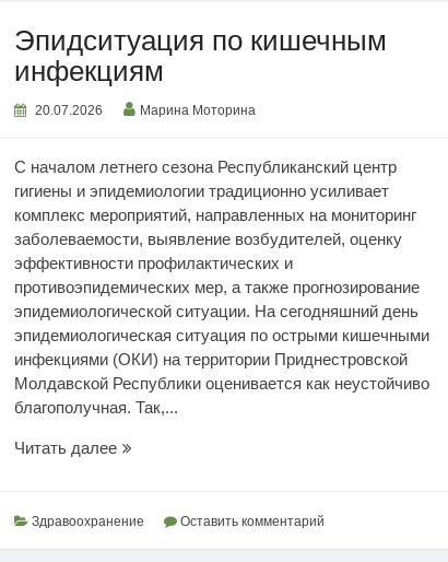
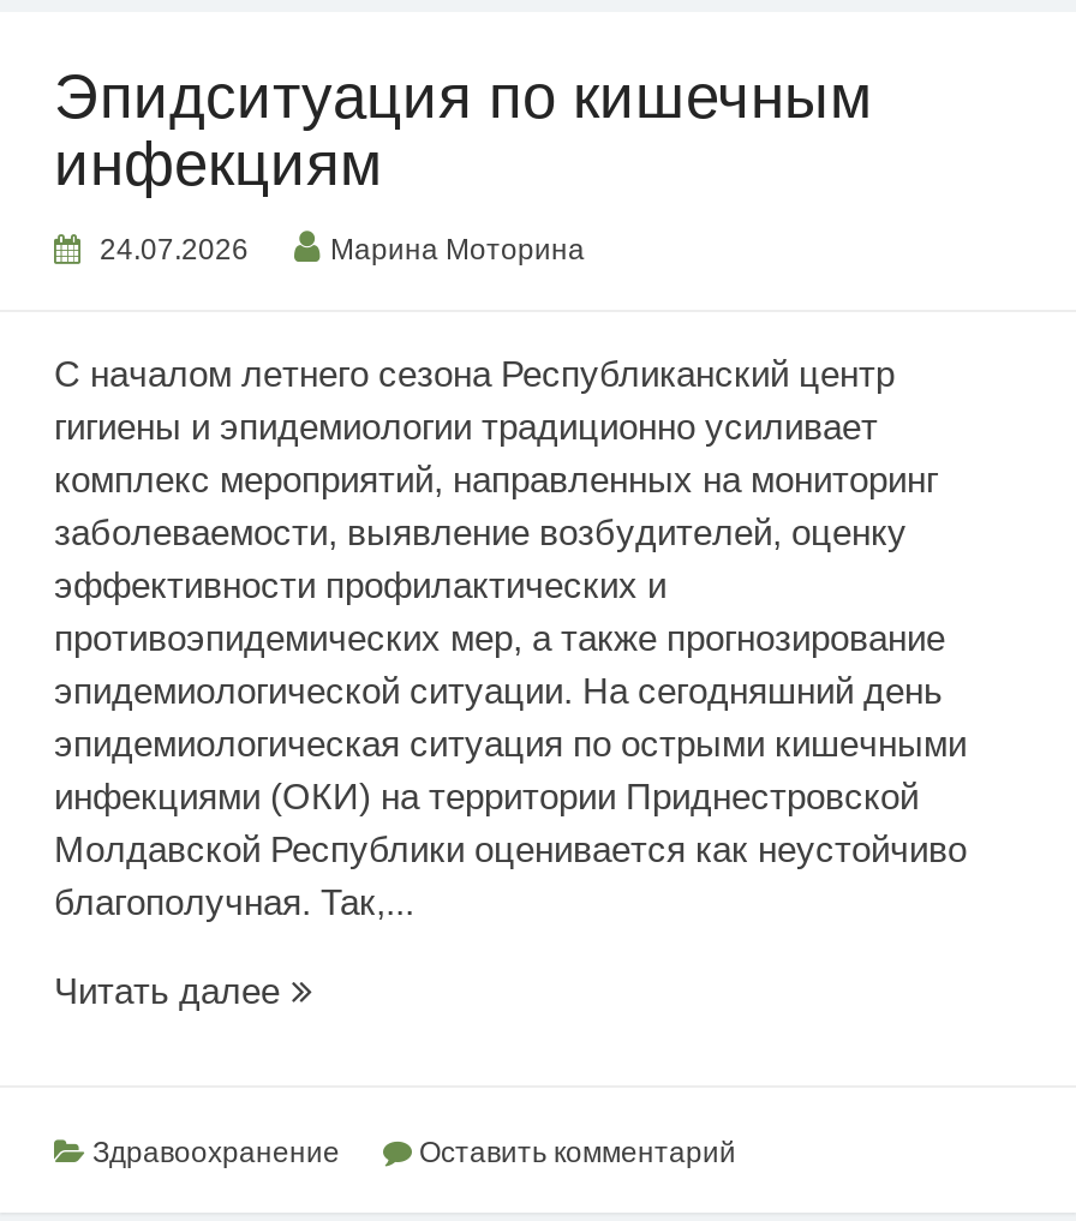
[34,103,102,118] 20.07.2026 -> [100,234,249,267] 24.07.2026

